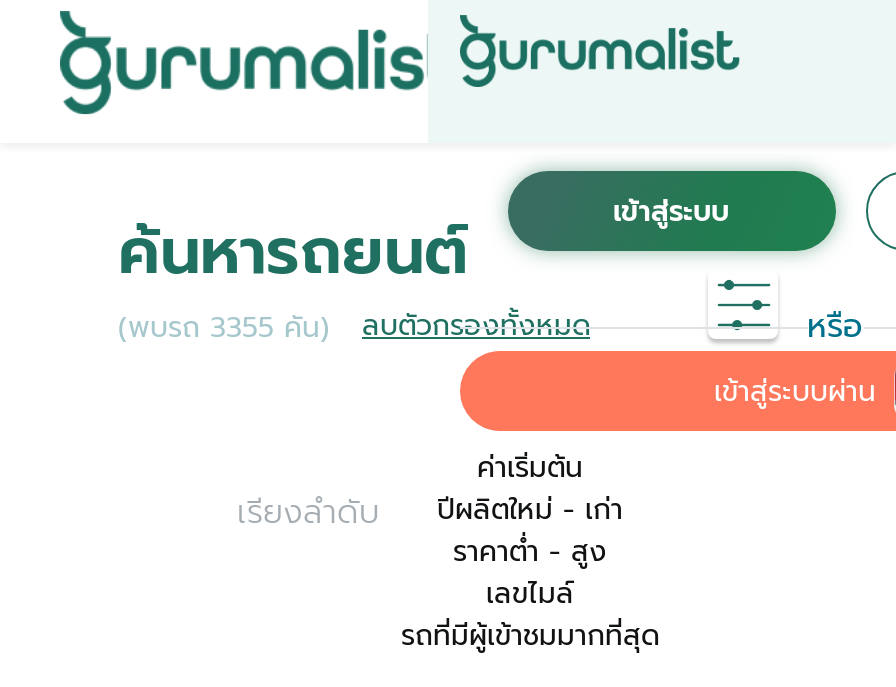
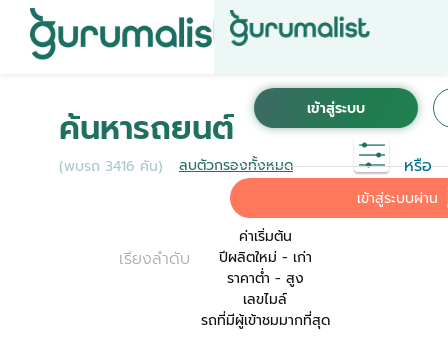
[118,307,330,349] (พบรถ 3355 คัน) -> [59,156,163,177] (พบรถ 3416 คัน)

